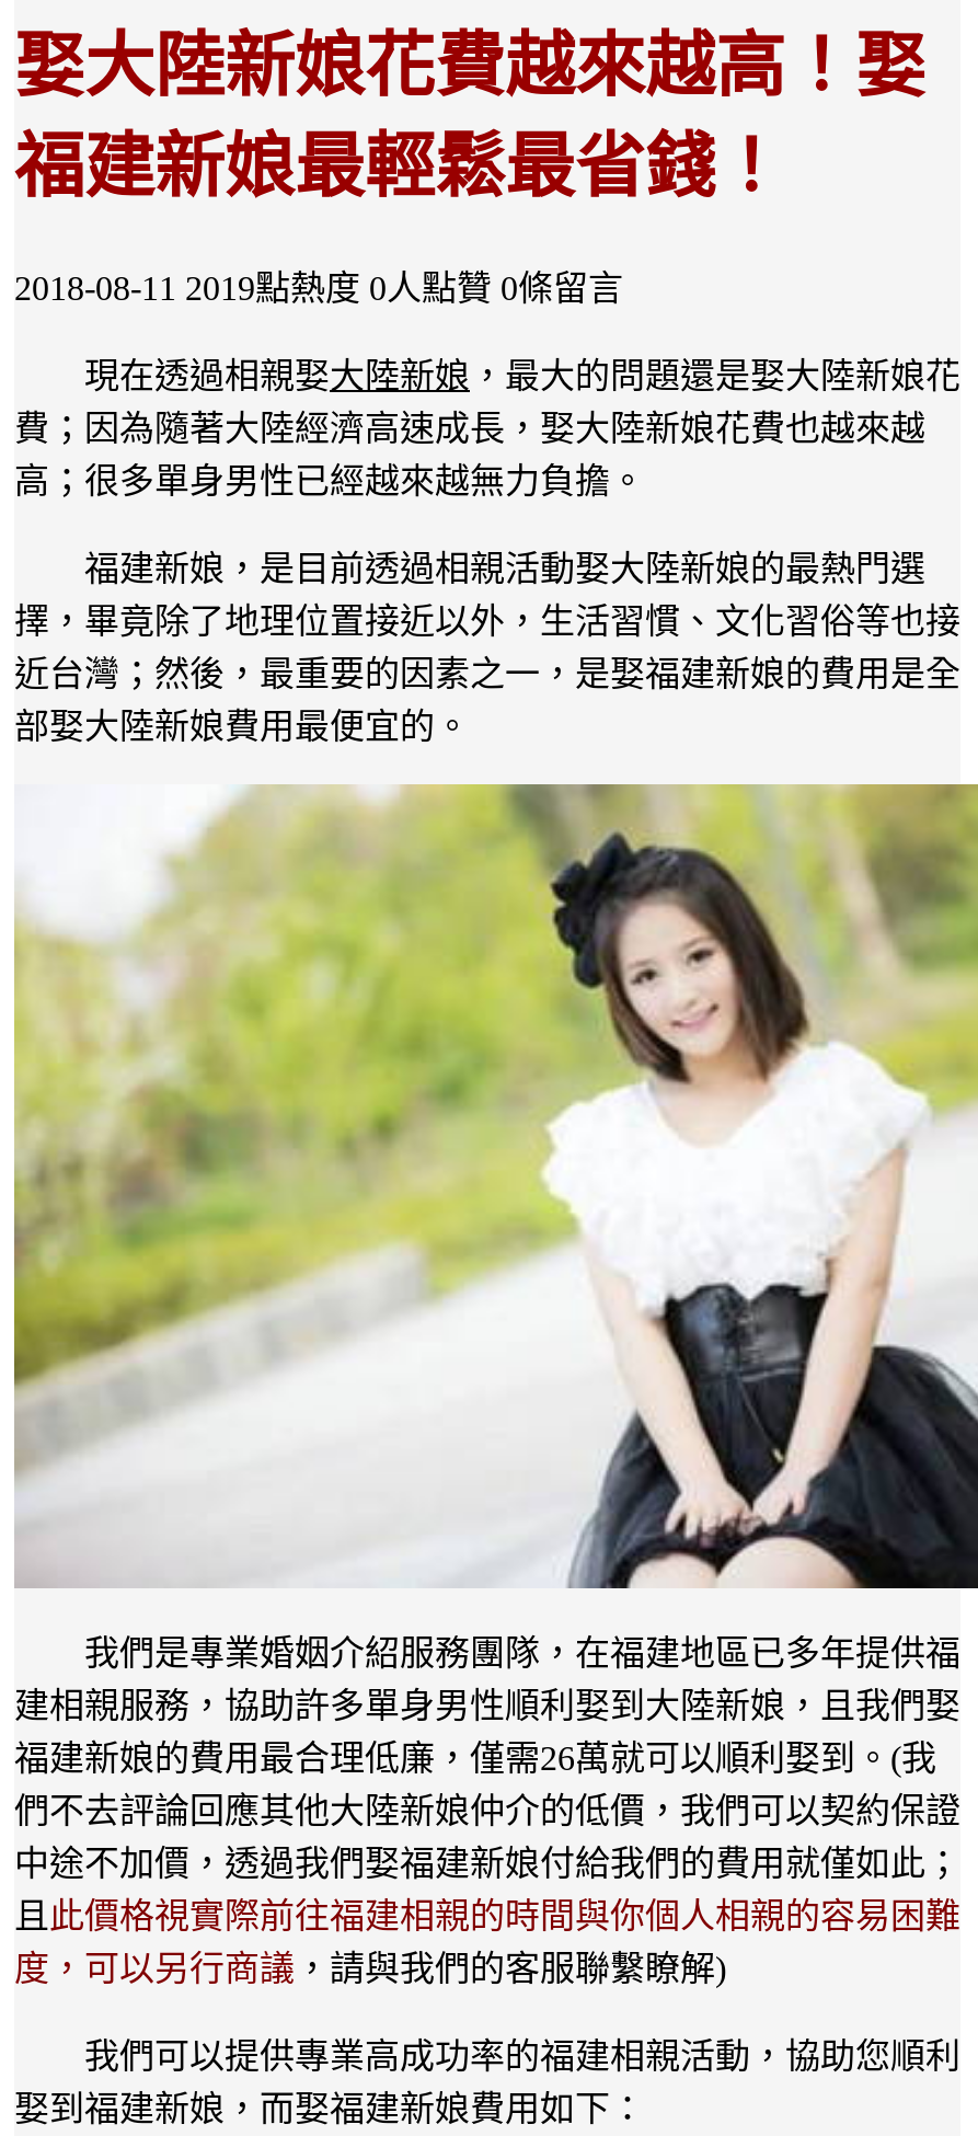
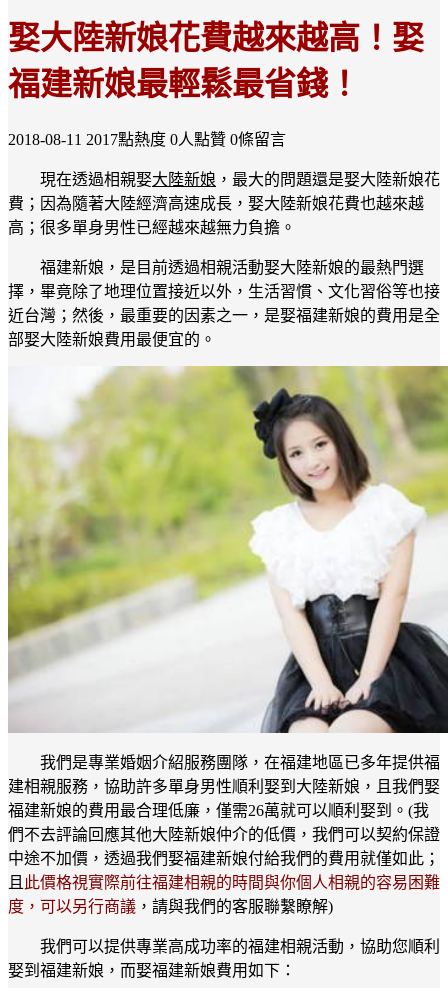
[14,269,623,306] 2018-08-11 2019點熱度 0人點贊 0條留言 -> [8,131,286,148] 2018-08-11 2017點熱度 0人點贊 0條留言

